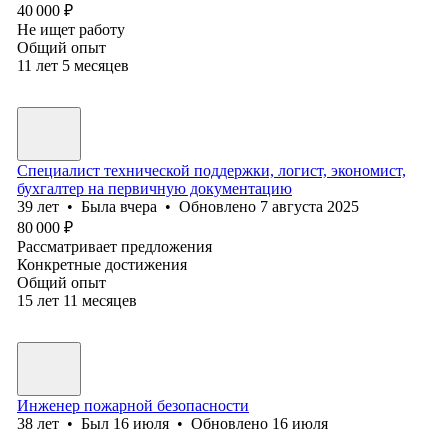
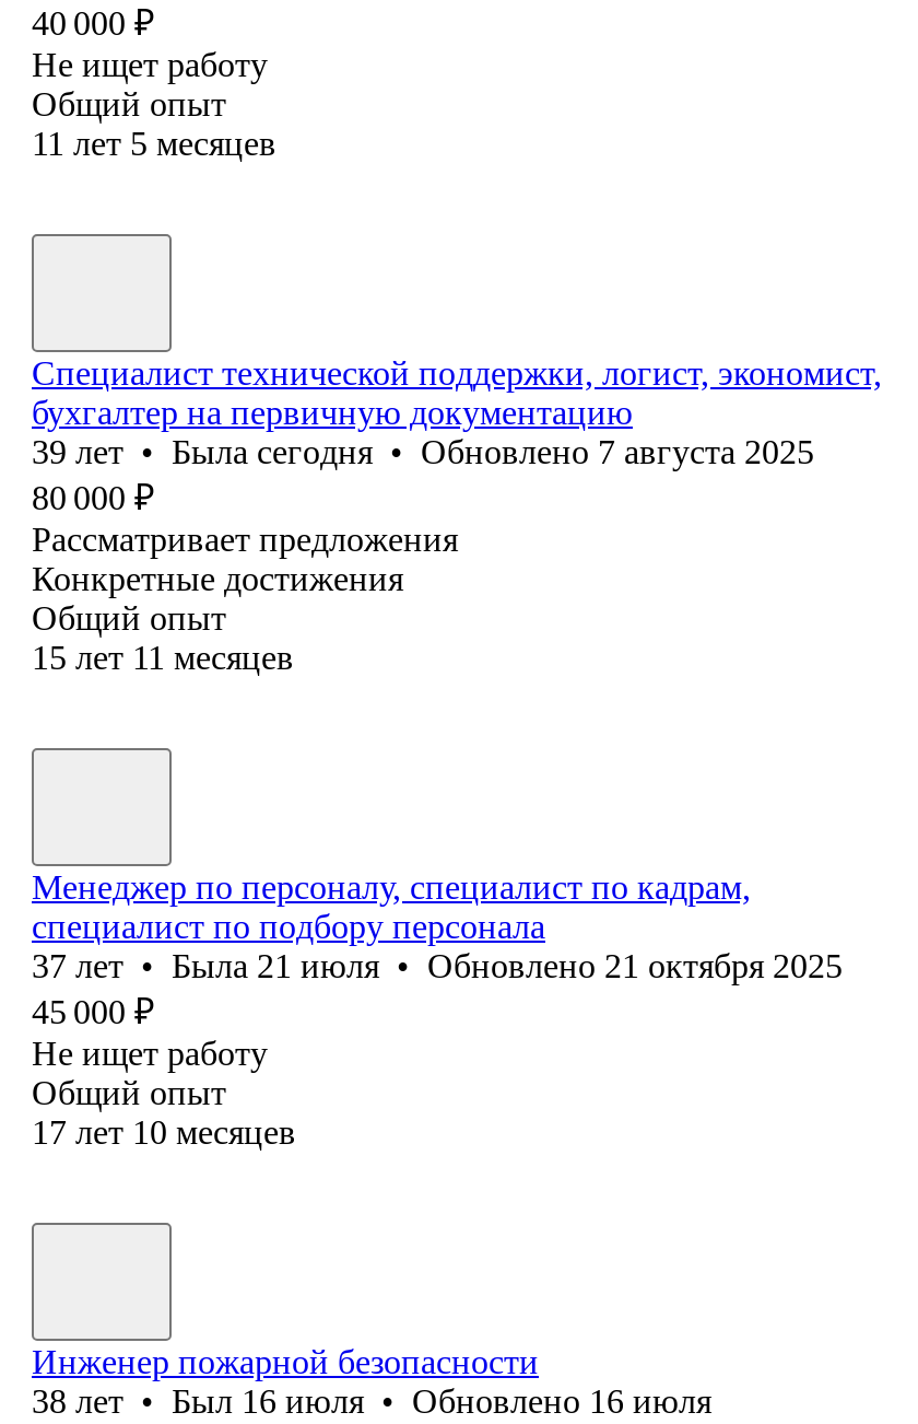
[17,198,359,215] 39 лет • Была вчера • Обновлено 7 августа 2025 -> [32,433,814,470] 39 лет • Была сегодня • Обновлено 7 августа 2025
none -> [32,868,843,1150] Менеджер по персоналу, специалист по кадрам, | специалист по подбору персонала | 37 лет • Была 21 июля • Обновлено 21 октября 2025 | 45 000 ₽ | Не ищет работу | Общий опыт | 17 лет 10 месяцев

